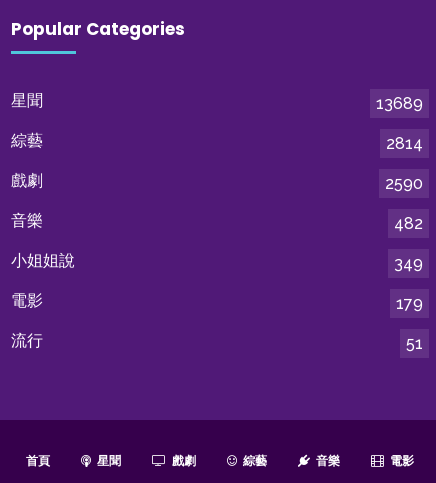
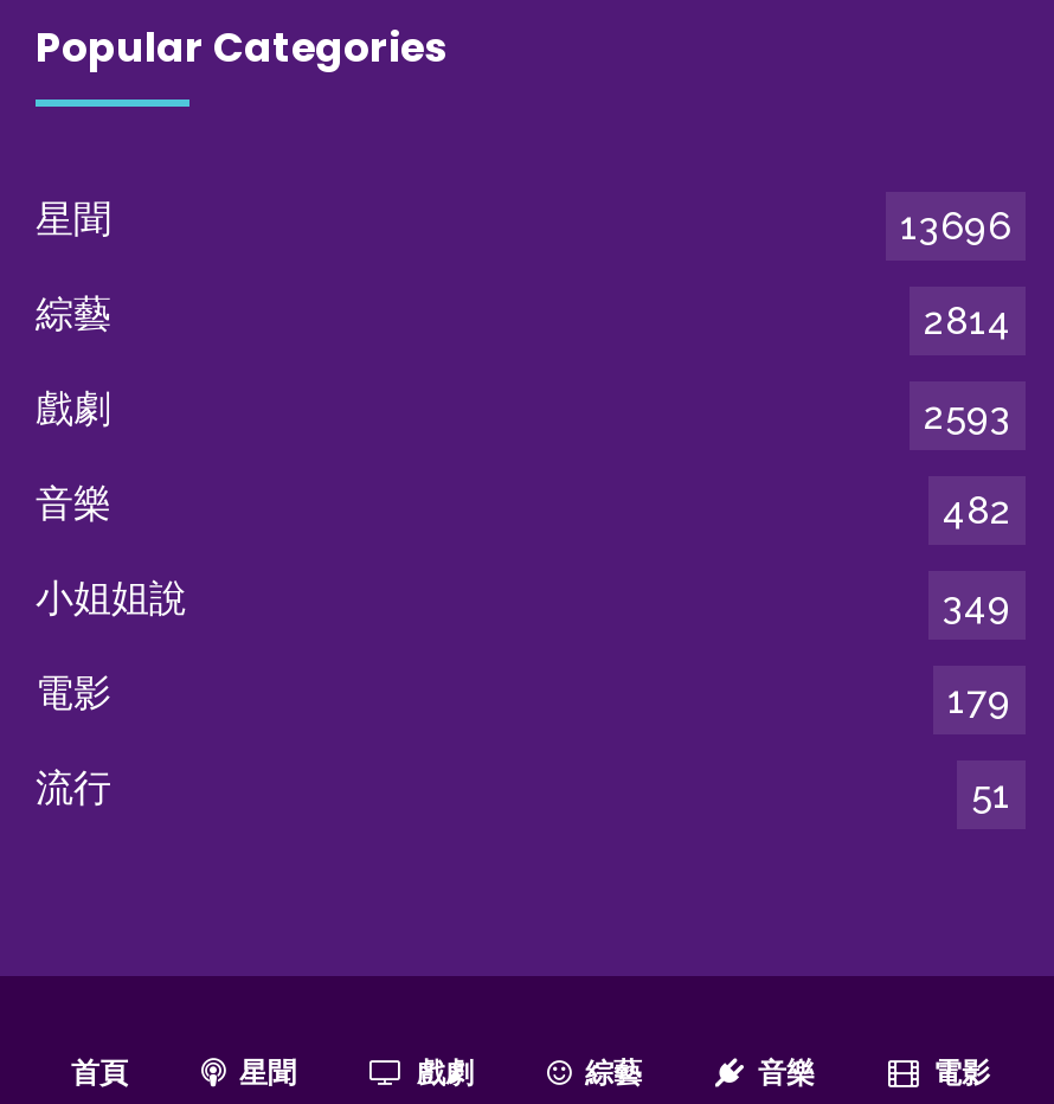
[376,94,423,113] 13689 -> [900,203,1011,248] 13696
[385,174,423,193] 2590 -> [924,393,1011,438] 2593

